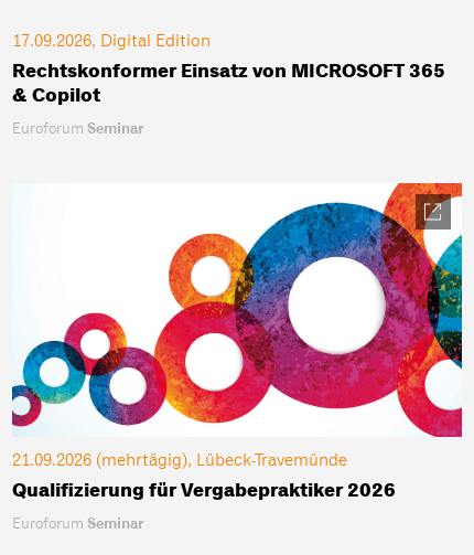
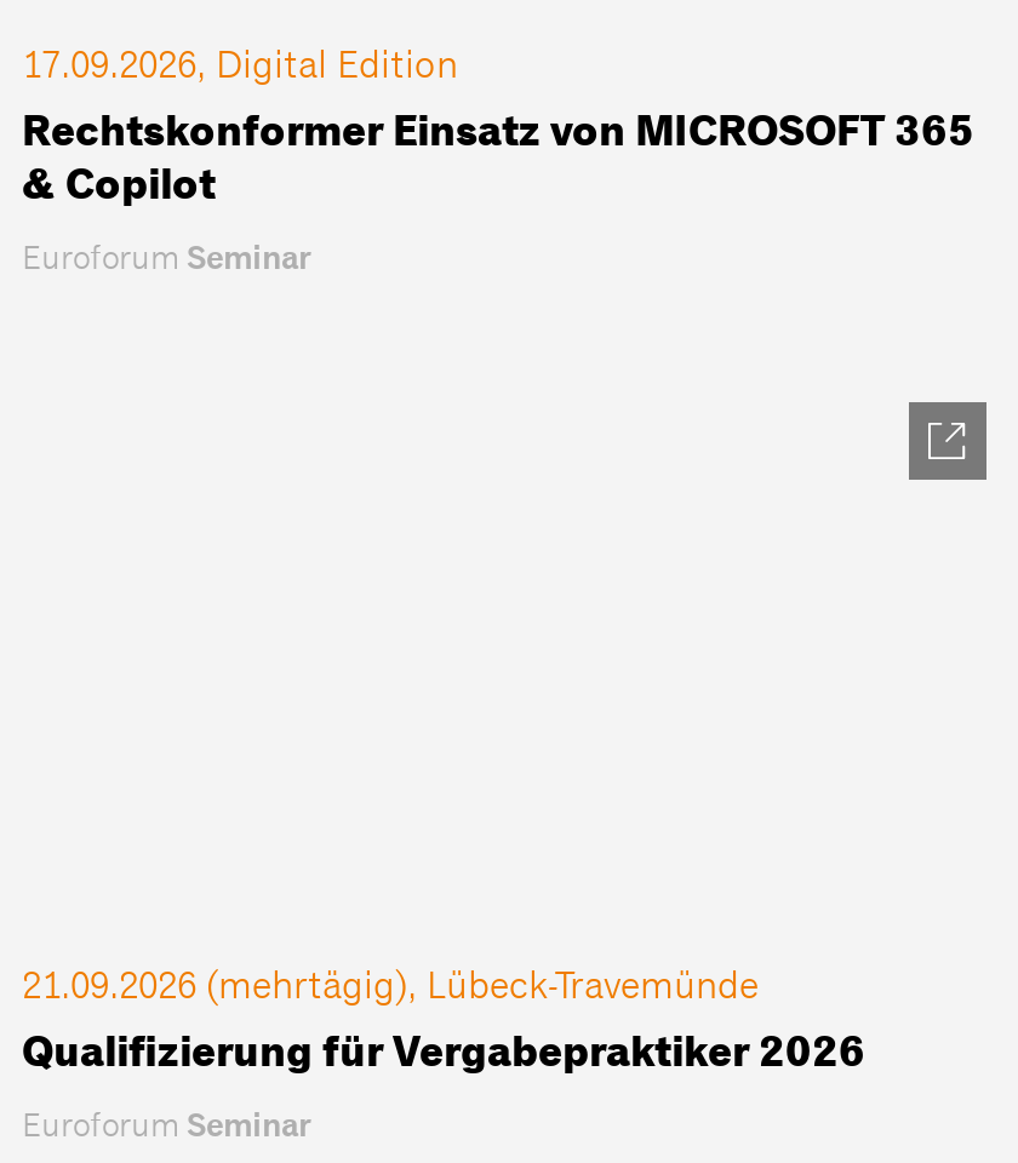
[11,182,463,438] [image] -> none

